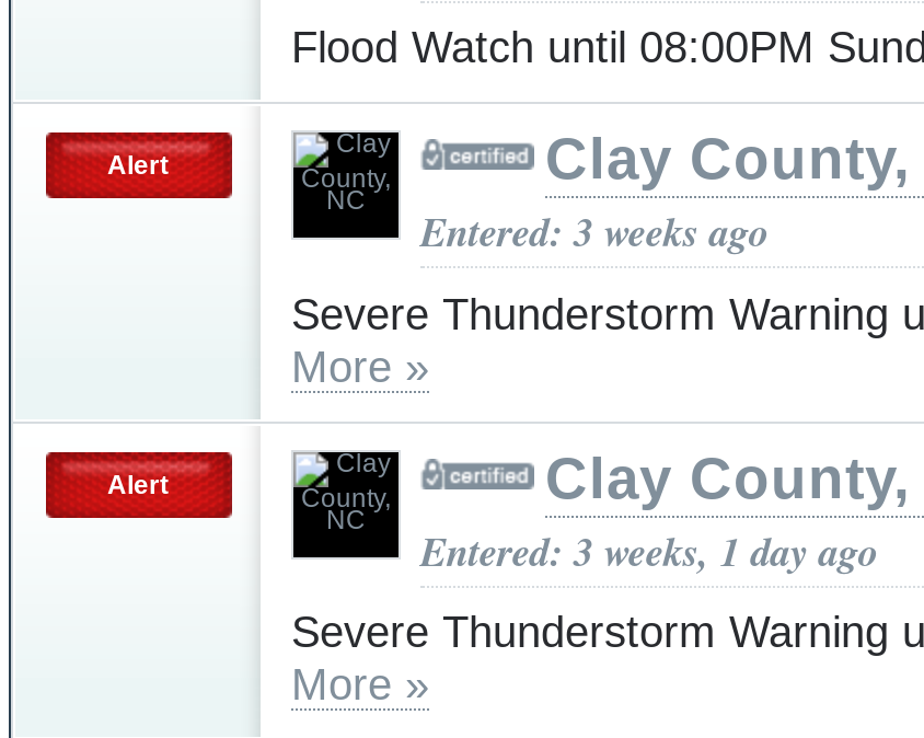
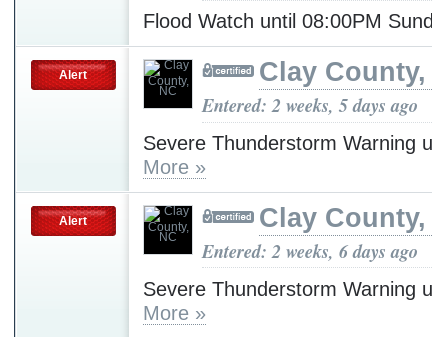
[420,202,769,259] Entered: 3 weeks ago -> [202,92,418,118] Entered: 2 weeks, 5 days ago
[420,521,878,578] Entered: 3 weeks, 1 day ago -> [202,238,418,264] Entered: 2 weeks, 6 days ago

